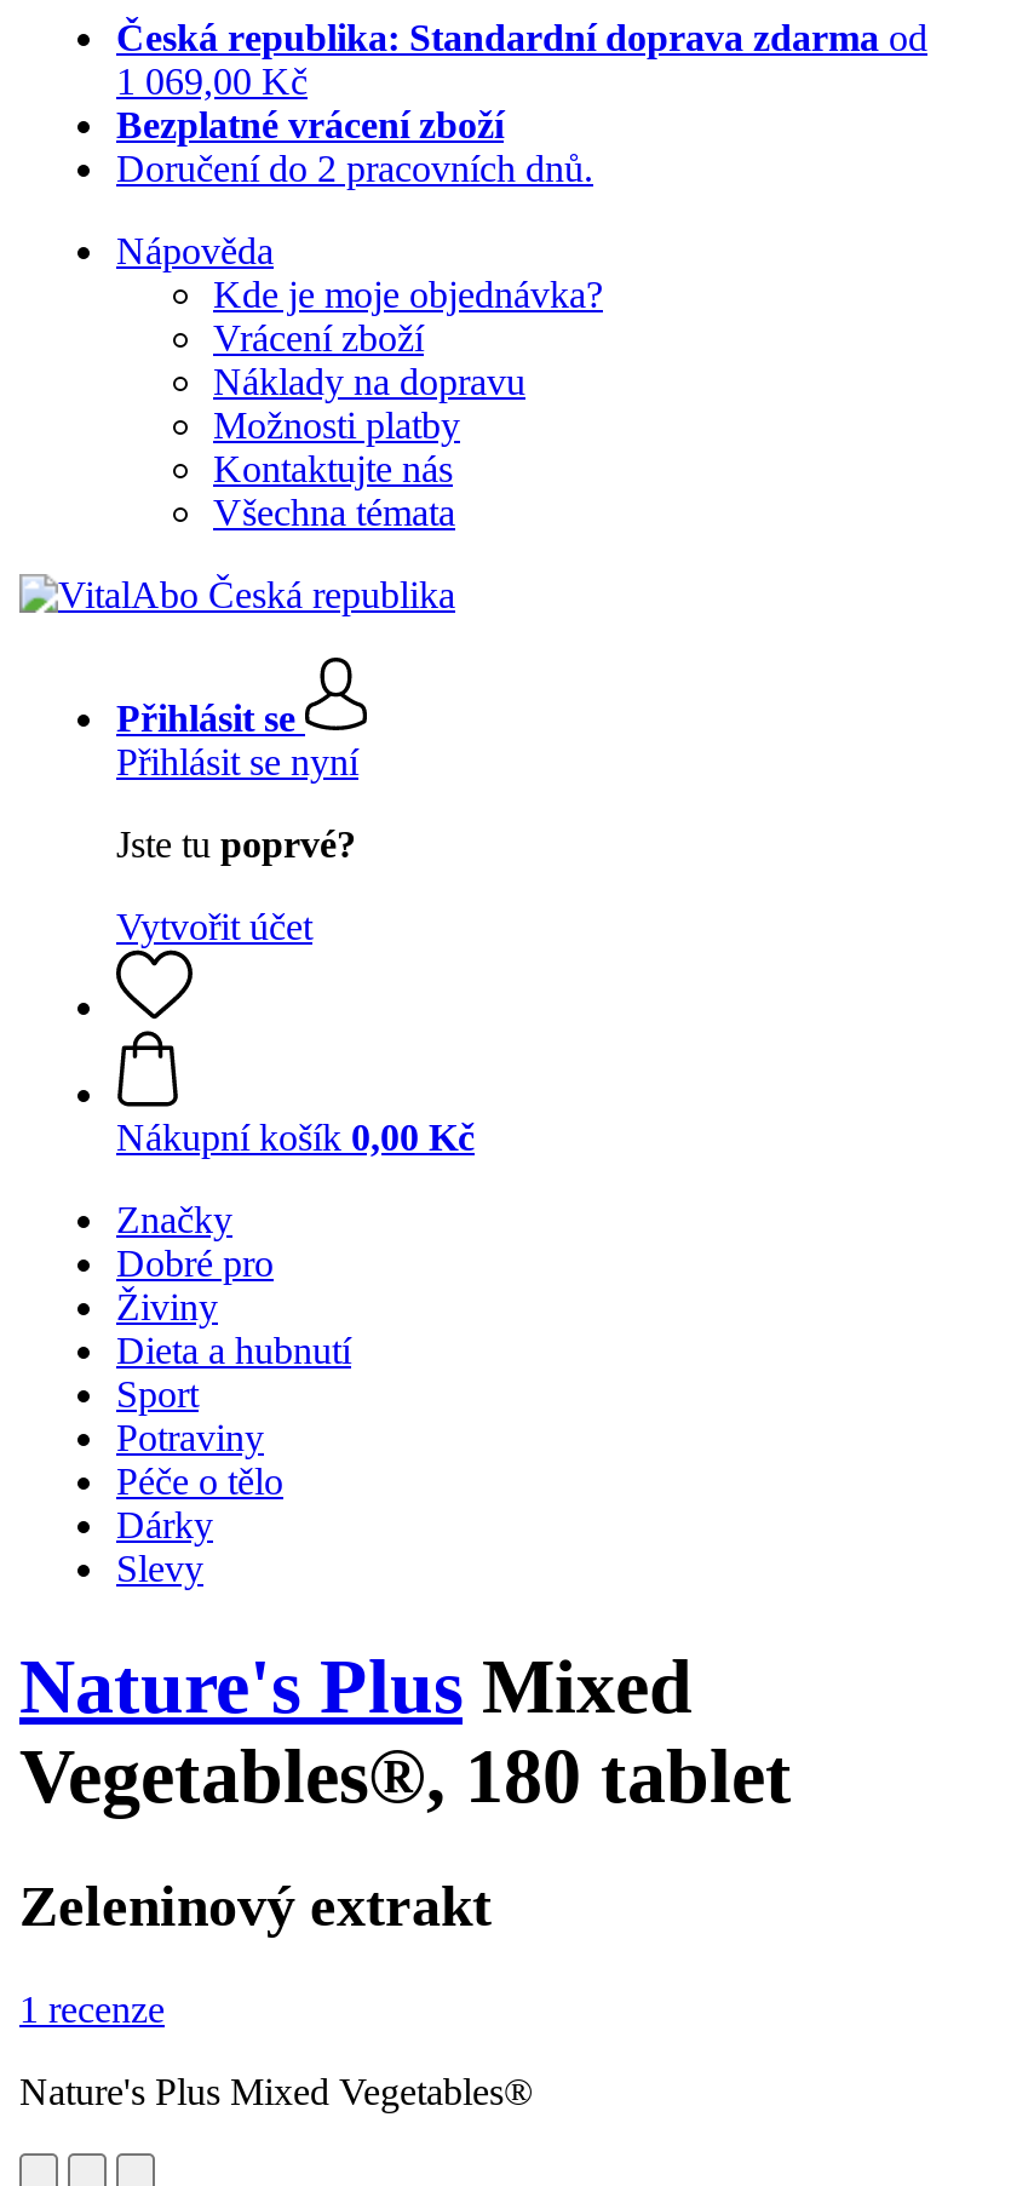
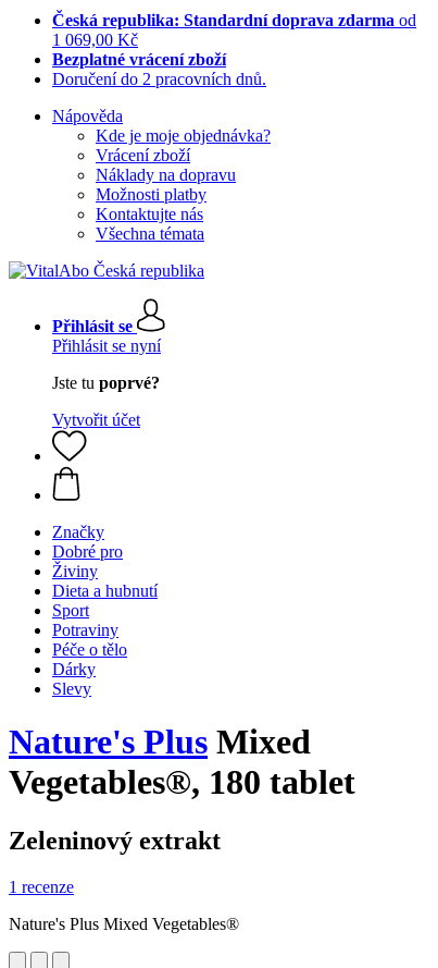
[116,1117,475,1158] Nákupní košík 0,00 Kč -> none

